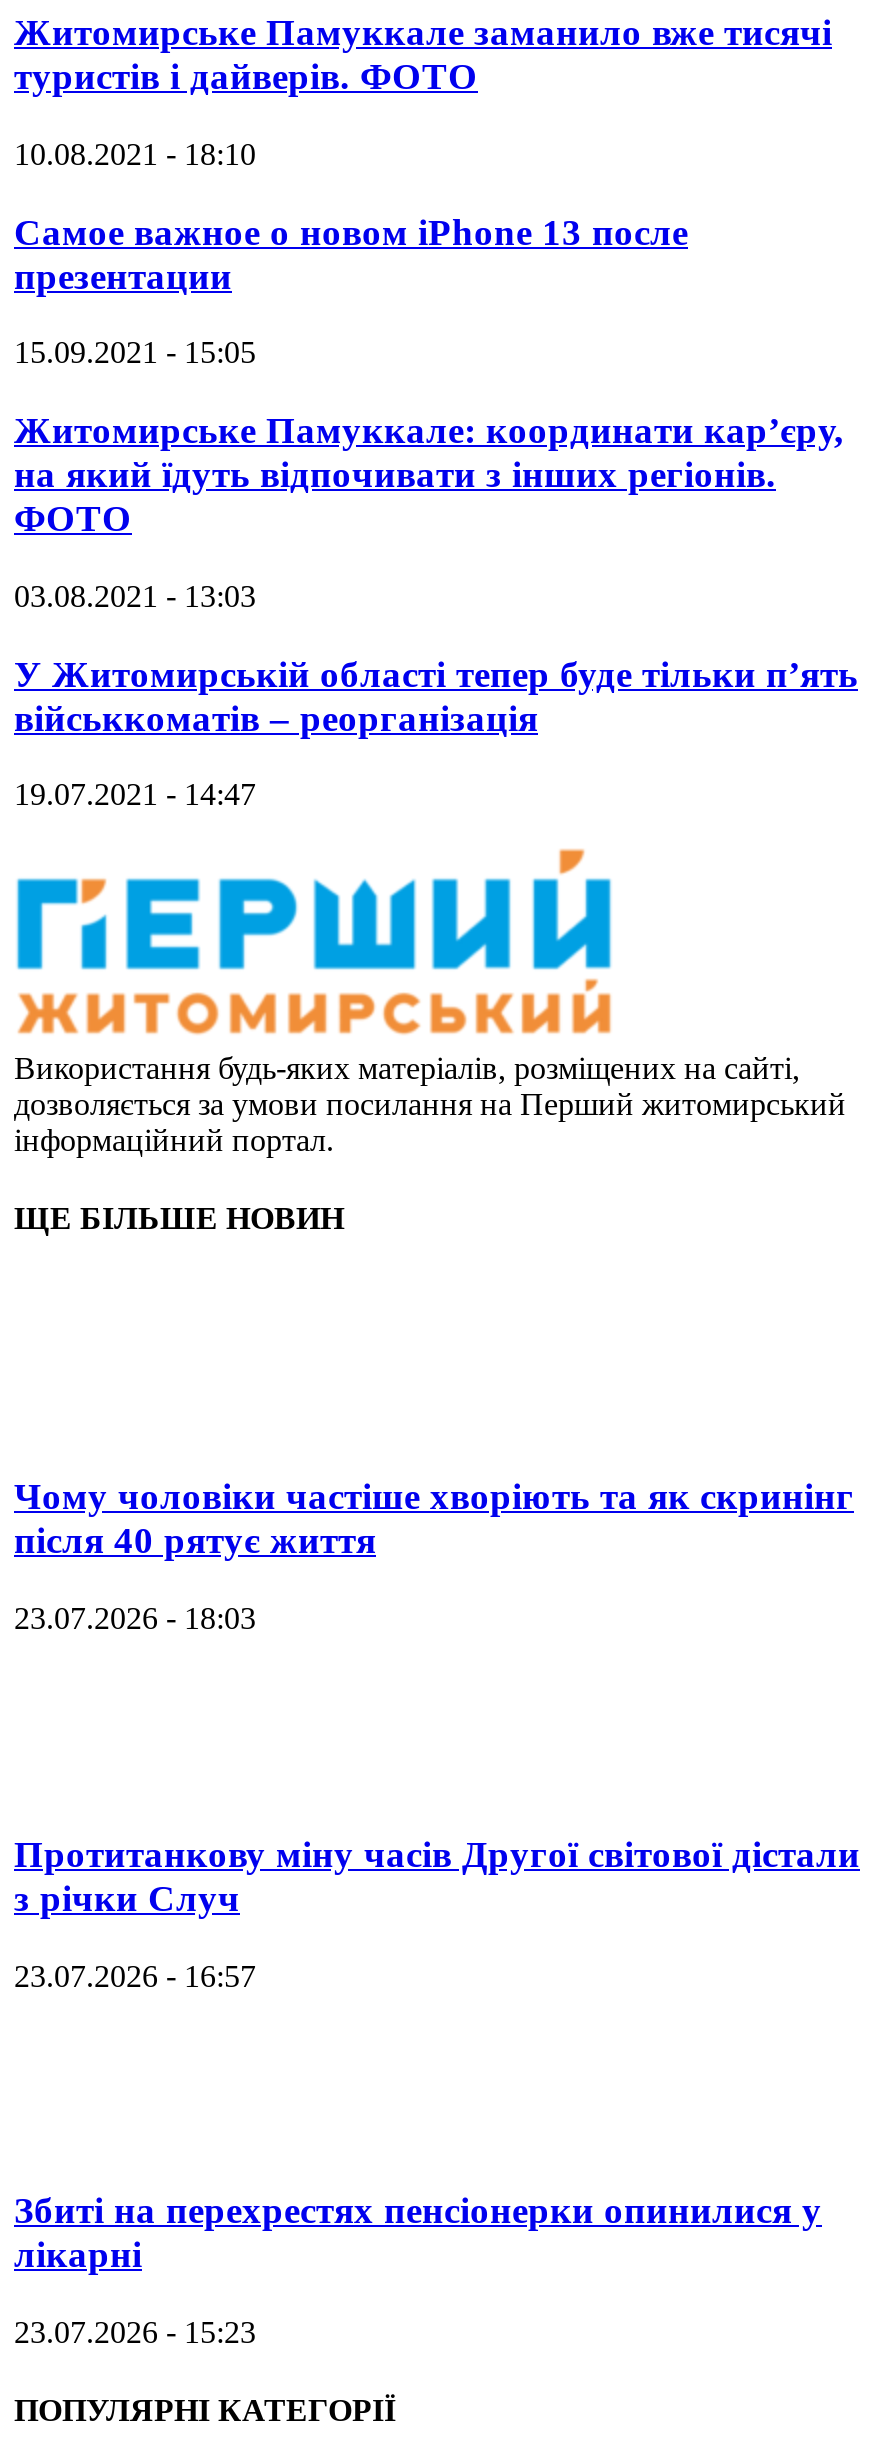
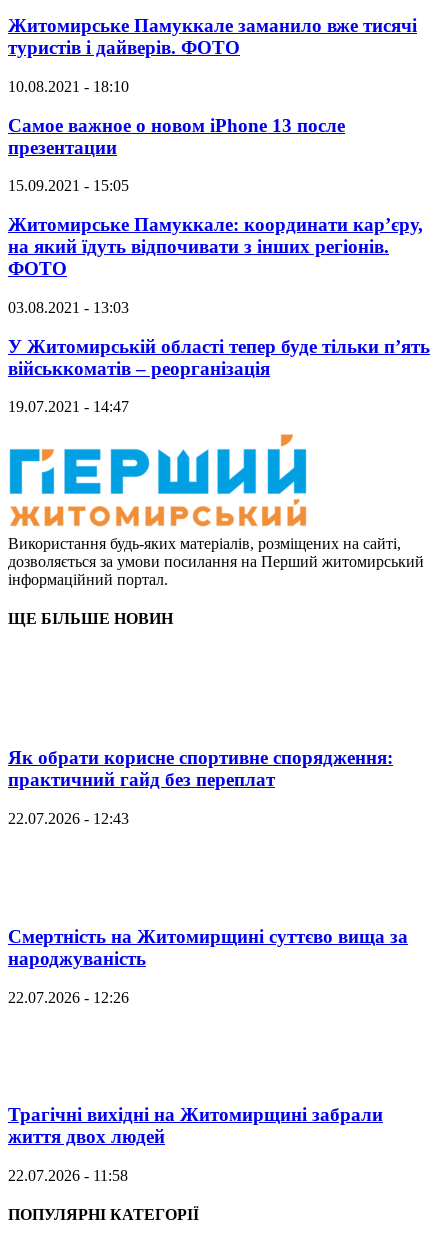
[14,1476,854,1562] Чому чоловіки частіше хворіють та як скринінг | після 40 рятує життя -> [8,747,393,790] Як обрати корисне спортивне спорядження: | практичний гайд без переплат
[14,1601,256,1635] 23.07.2026 - 18:03 -> [8,810,129,827] 22.07.2026 - 12:43
[14,1833,860,1919] Протитанкову міну часів Другої світової дістали | з річки Случ -> [8,926,408,969] Смертність на Житомирщині суттєво вища за | народжуваність
[14,1958,256,1992] 23.07.2026 - 16:57 -> [8,989,129,1006] 22.07.2026 - 12:26
[14,2190,822,2276] Збиті на перехрестях пенсіонерки опинилися у | лікарні -> [8,1104,383,1147] Трагічні вихідні на Житомирщині забрали | життя двох людей
[14,2315,256,2349] 23.07.2026 - 15:23 -> [8,1167,128,1184] 22.07.2026 - 11:58

